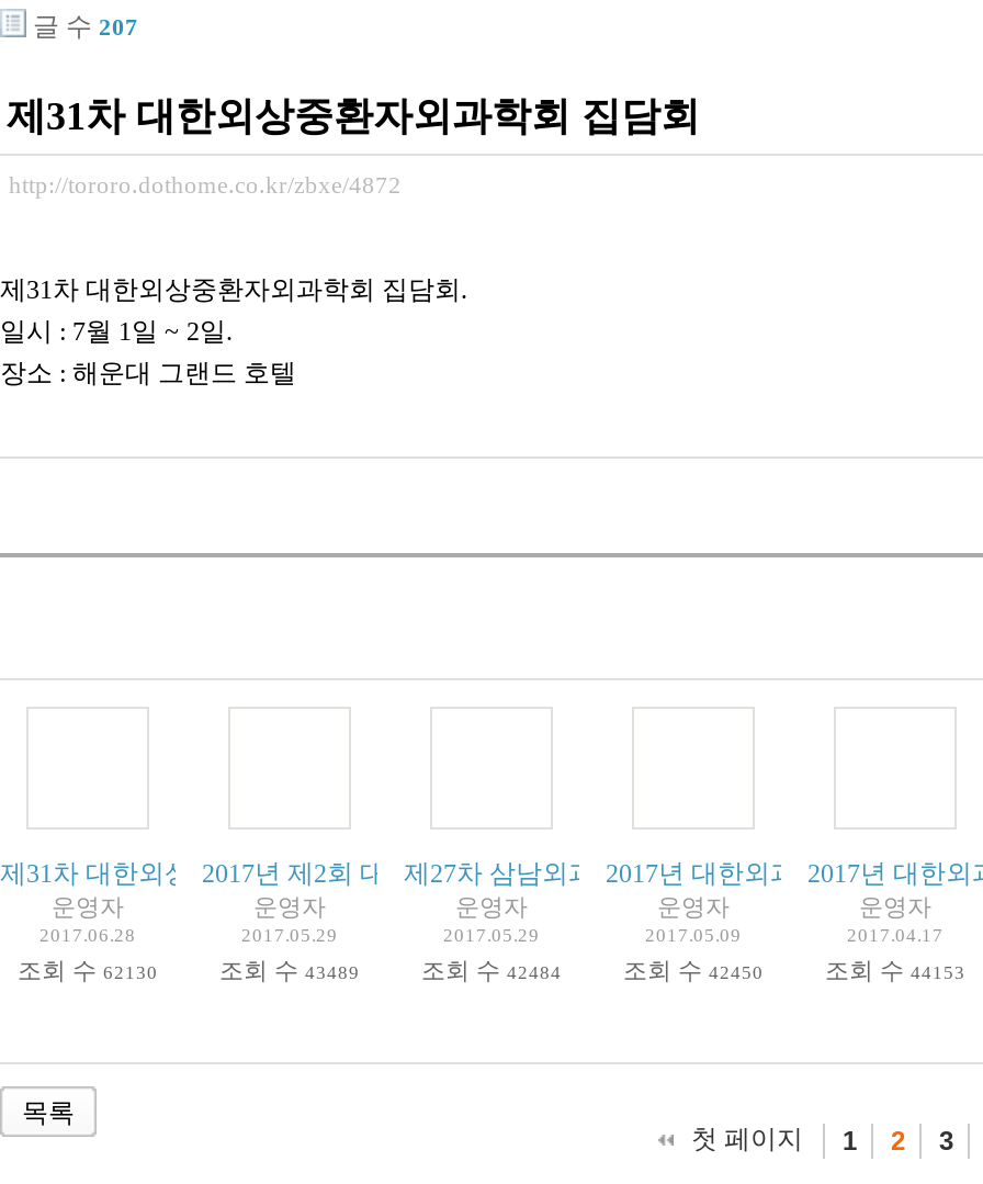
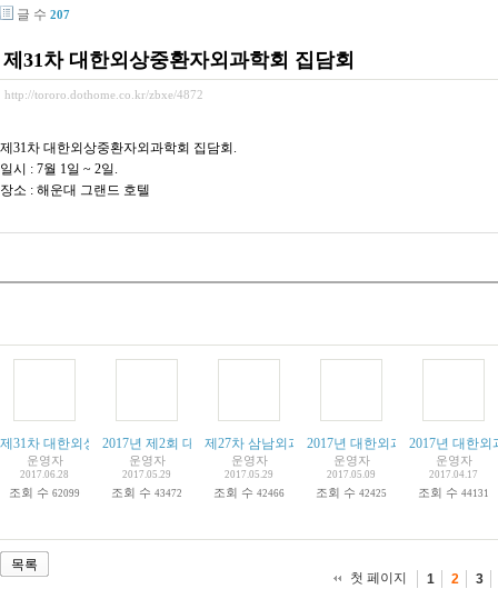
[18,956,158,982] 조회 수 62130 -> [9,485,80,498] 조회 수 62099
[219,956,360,982] 조회 수 43489 -> [111,485,182,498] 조회 수 43472
[421,956,562,982] 조회 수 42484 -> [213,485,285,498] 조회 수 42466
[623,956,764,982] 조회 수 42450 -> [316,485,387,498] 조회 수 42425
[825,956,965,982] 조회 수 44153 -> [418,485,489,498] 조회 수 44131

